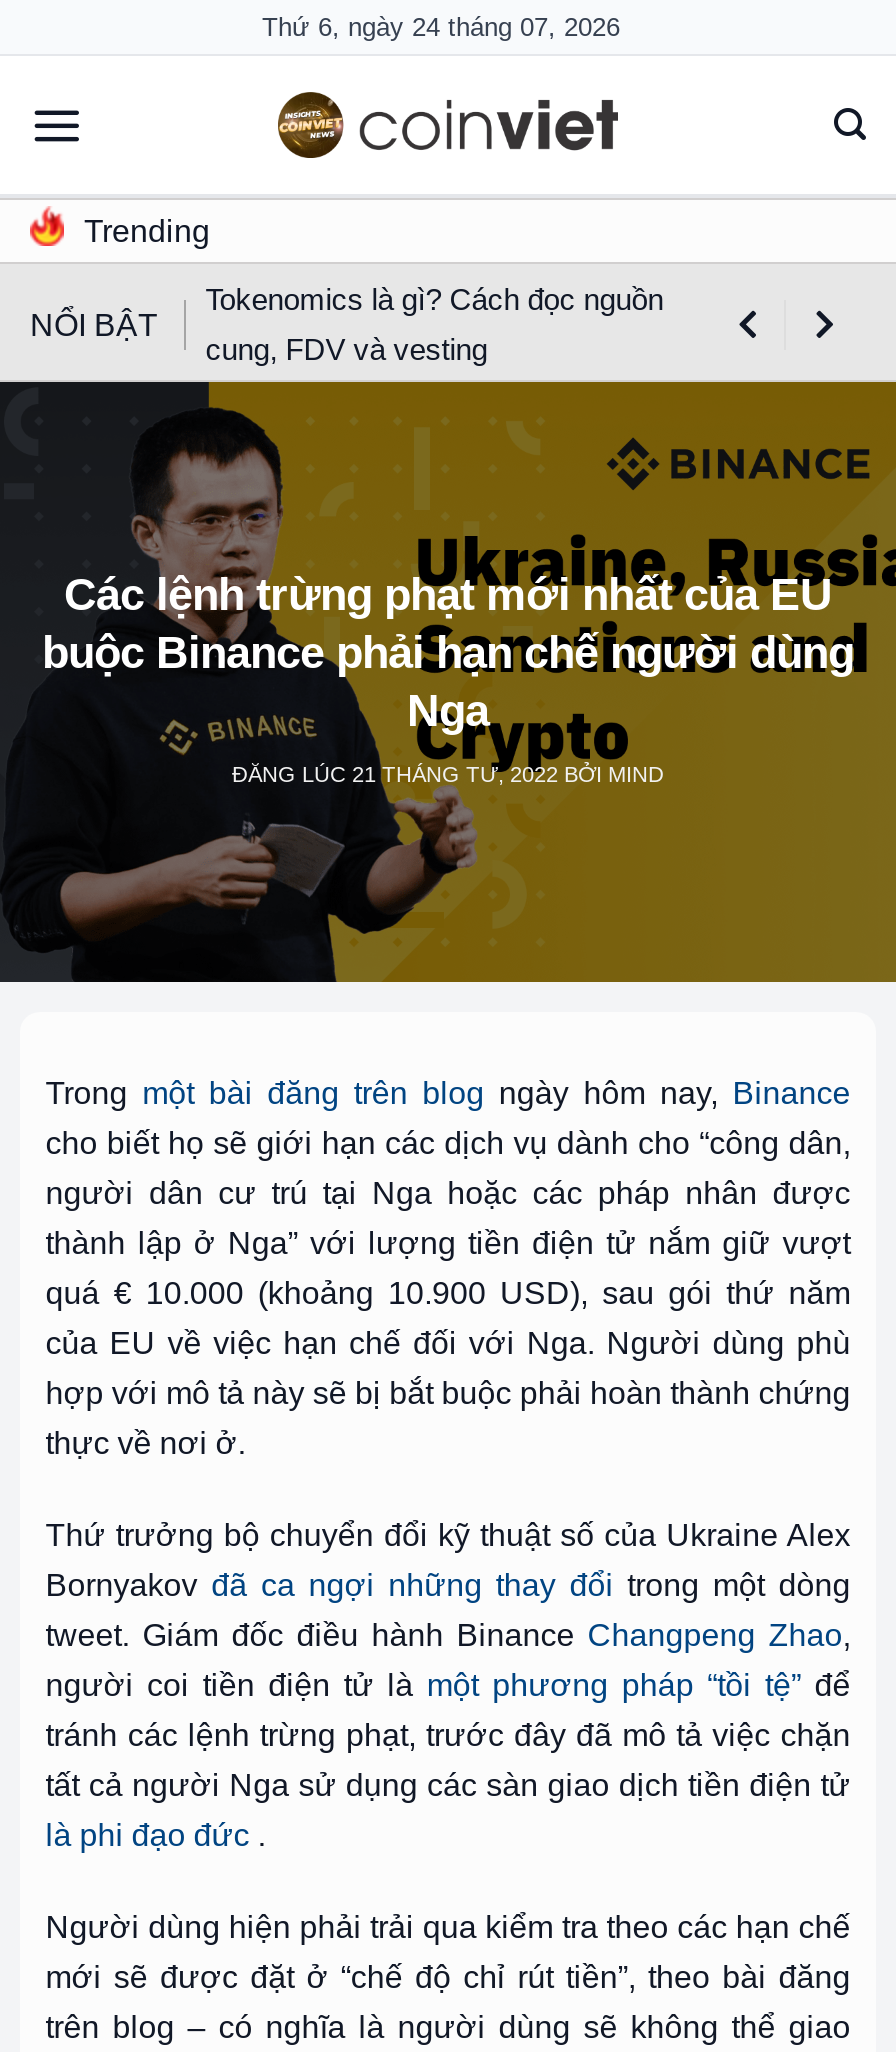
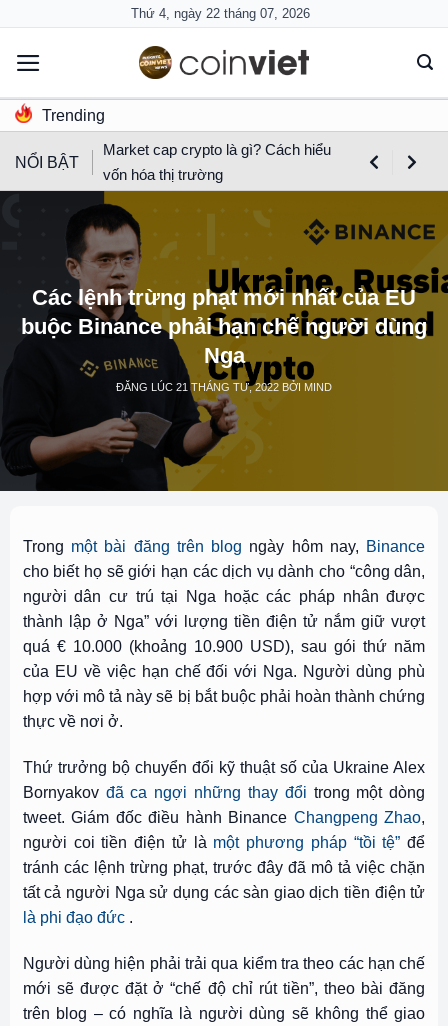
[262,11,620,41] Thứ 6, ngày 24 tháng 07, 2026 -> [131,5,310,20] Thứ 4, ngày 22 tháng 07, 2026
[206,282,664,316] Tokenomics là gì? Cách đọc nguồn -> [103,141,331,158] Market cap crypto là gì? Cách hiểu
[206,332,488,366] cung, FDV và vesting -> [103,166,223,183] vốn hóa thị trường

